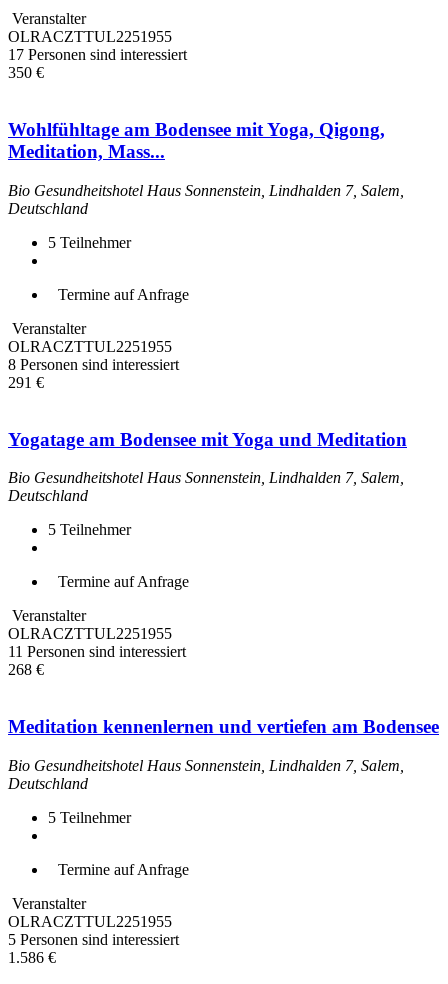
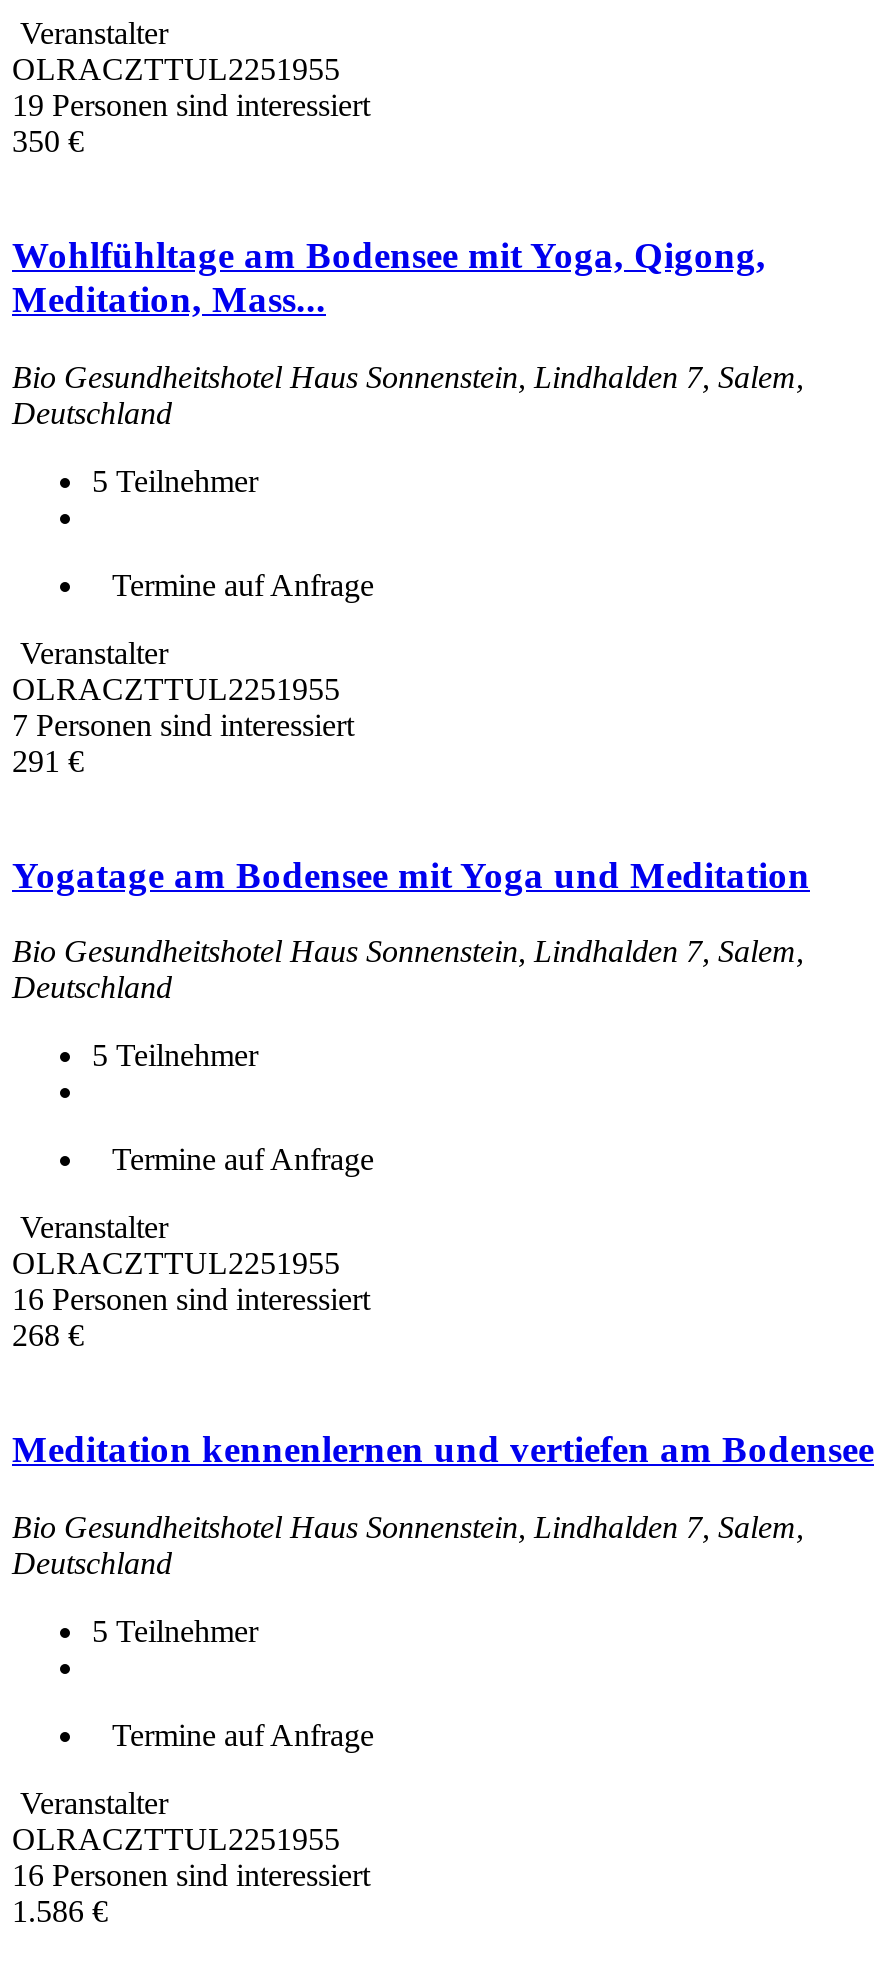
[8,46,187,63] 17 Personen sind interessiert -> [12,89,370,123] 19 Personen sind interessiert
[8,356,179,373] 8 Personen sind interessiert -> [12,708,354,742] 7 Personen sind interessiert
[8,643,186,660] 11 Personen sind interessiert -> [12,1282,370,1316] 16 Personen sind interessiert
[8,931,179,948] 5 Personen sind interessiert -> [12,1857,370,1891] 16 Personen sind interessiert

